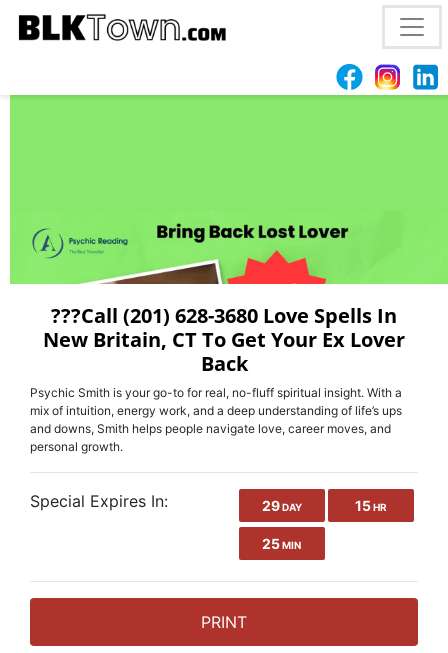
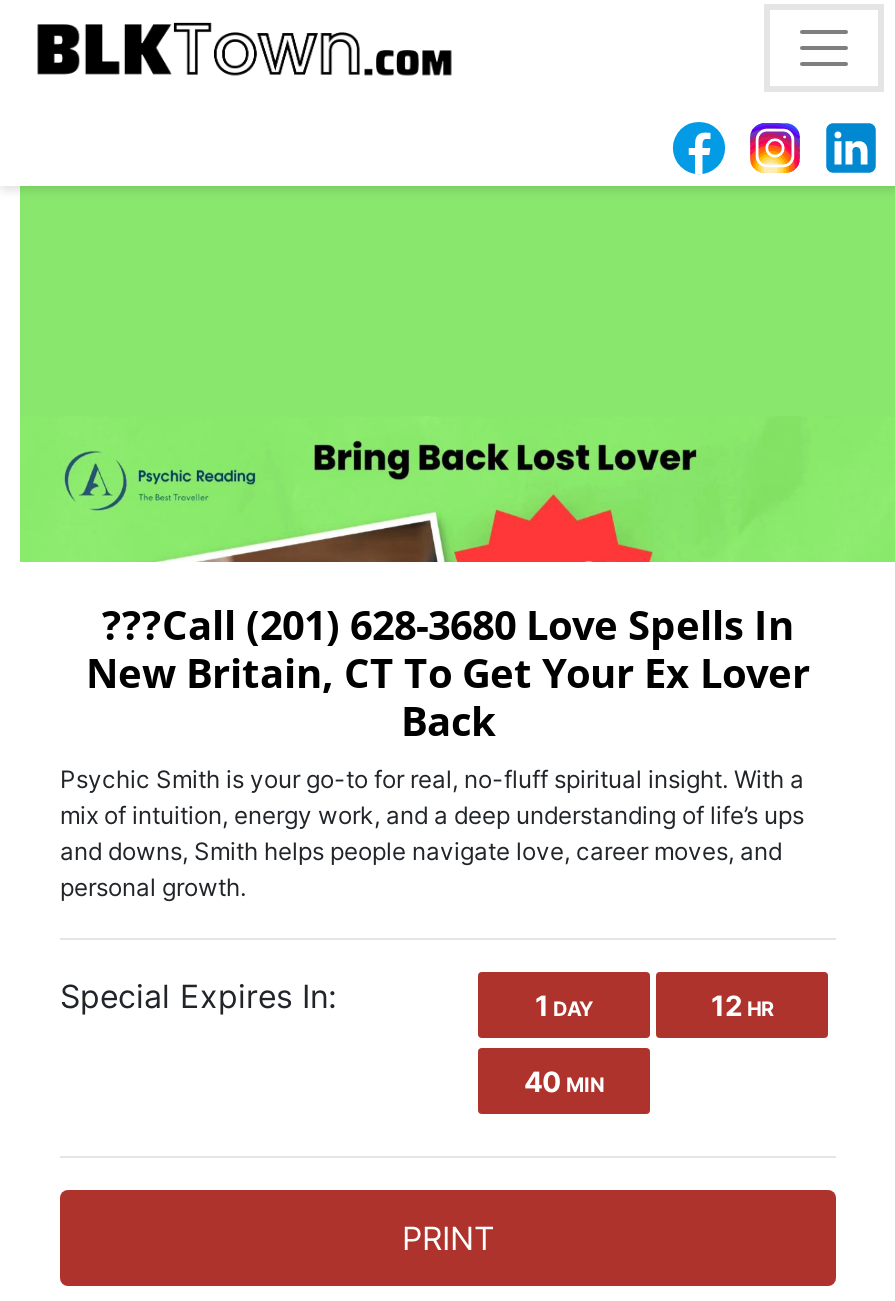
[262,497,302,514] 29 DAY -> [535,988,593,1022] 1 DAY
[355,497,387,514] 15 HR -> [711,988,775,1022] 12 HR
[262,535,301,552] 25 MIN -> [524,1064,604,1098] 40 MIN

